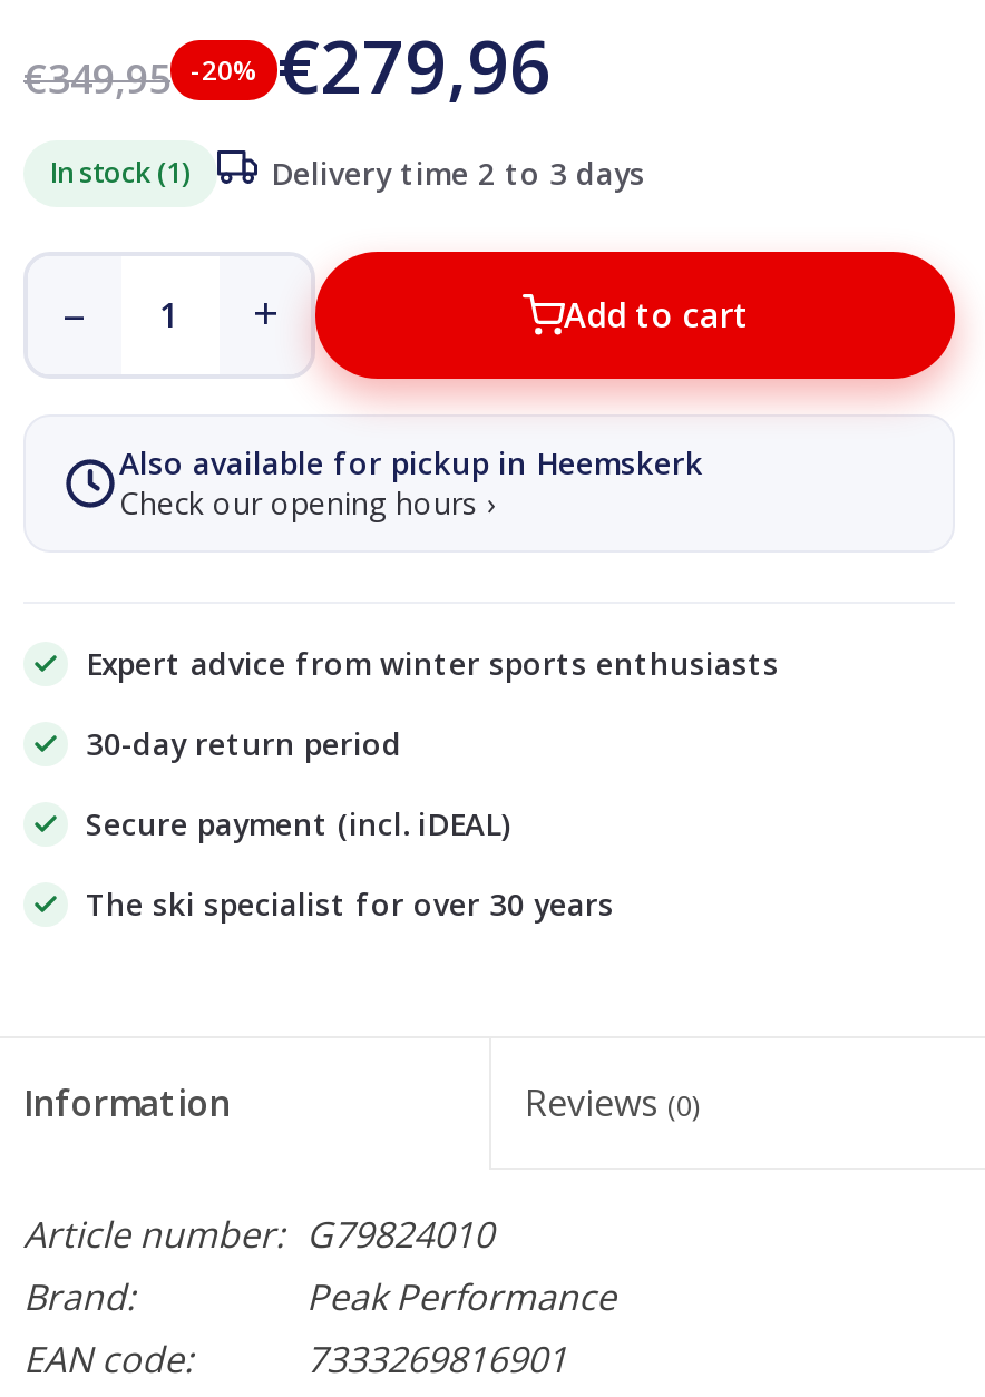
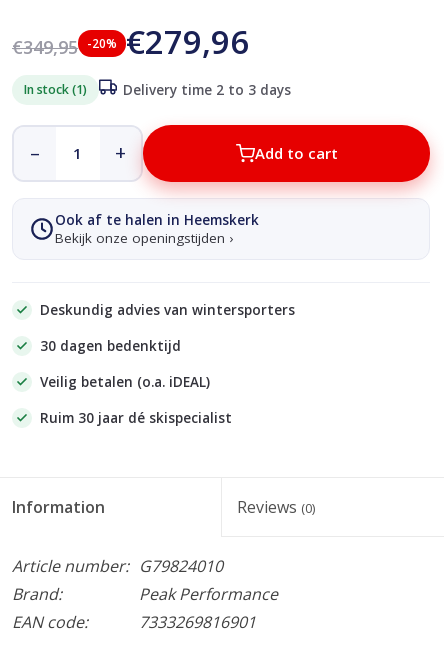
[119,443,703,523] Also available for pickup in Heemskerk | Check our opening hours › -> [55,211,259,247] Ook af te halen in Heemskerk | Bekijk onze openingstijden ›
[86,644,779,684] Expert advice from winter sports enthusiasts -> [40,301,295,319] Deskundig advies van wintersporters
[86,724,402,764] 30-day return period -> [40,337,181,355] 30 dagen bedenktijd
[86,804,509,844] Secure payment (incl. iDEAL) -> [40,373,210,391] Veilig betalen (o.a. iDEAL)
[86,884,614,924] The ski specialist for over 30 years -> [40,409,232,427] Ruim 30 jaar dé skispecialist

